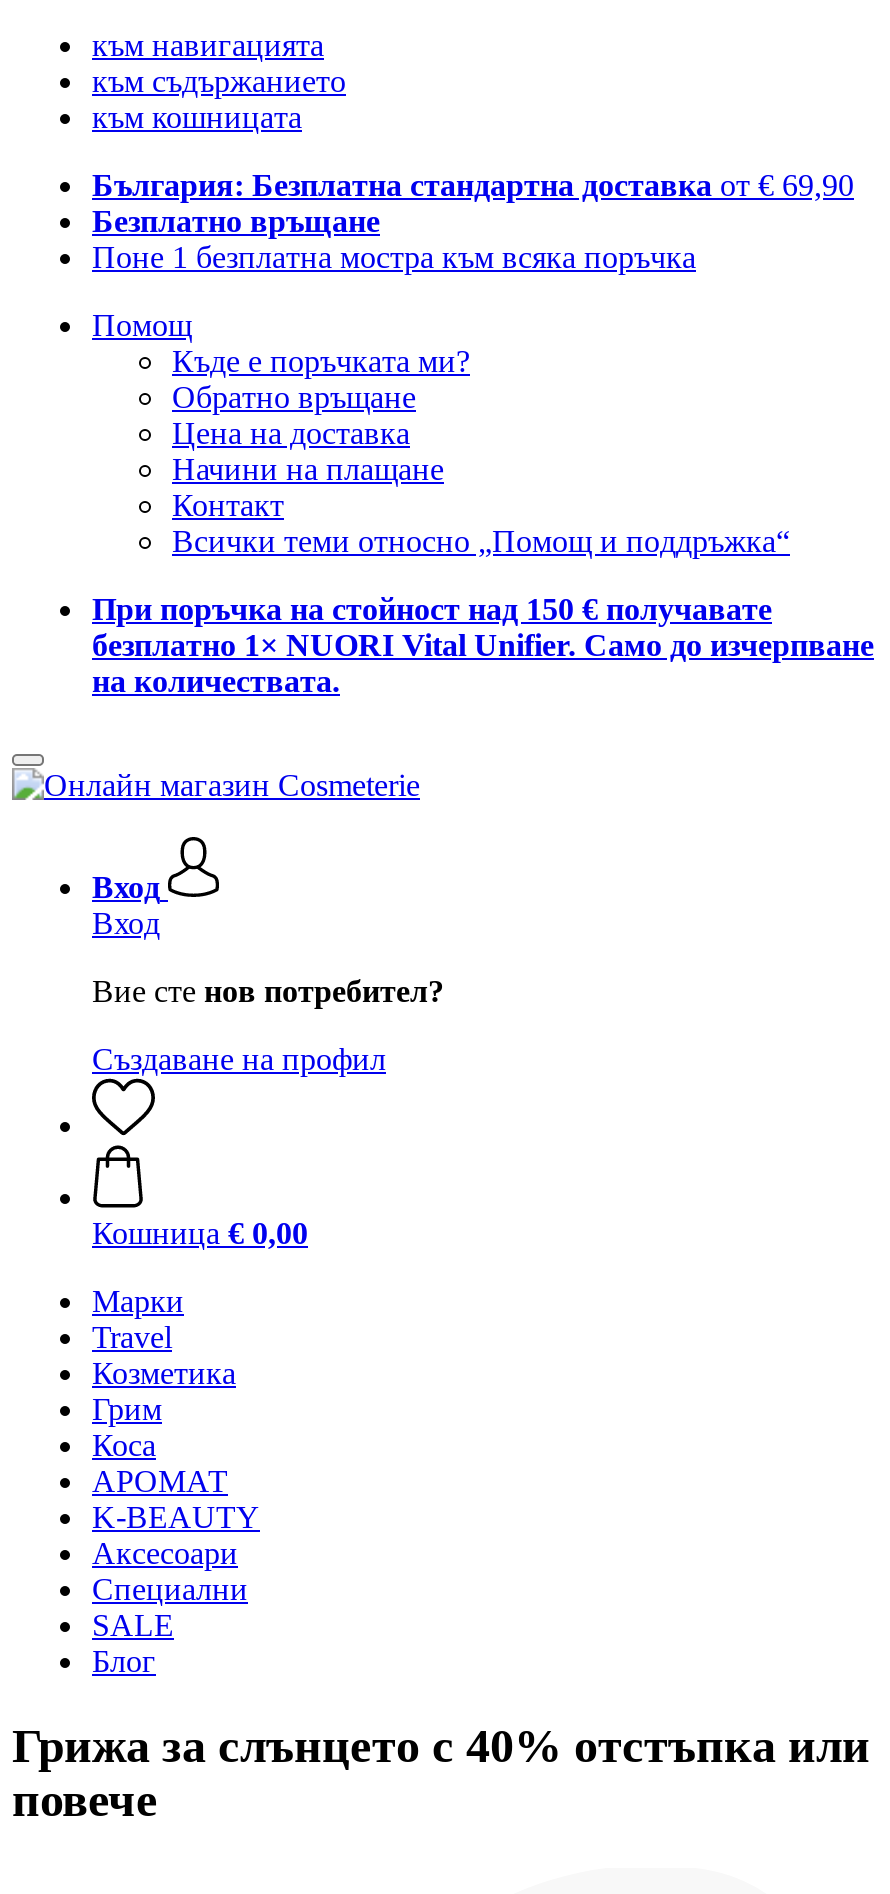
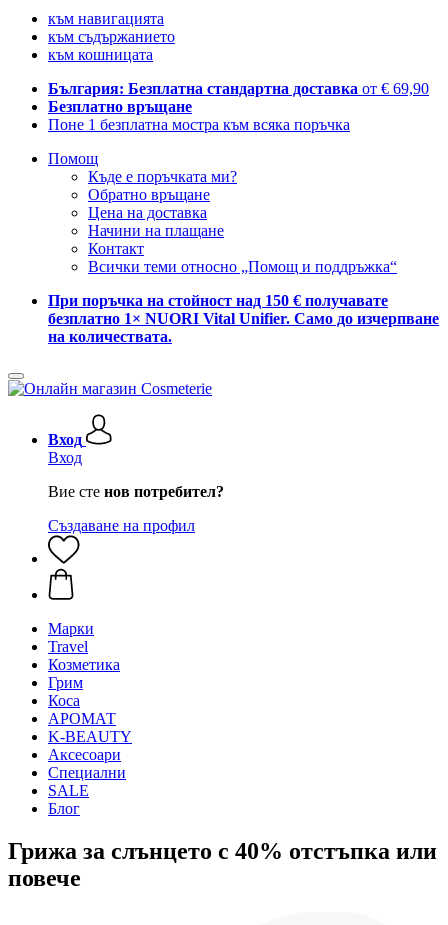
[92,1216,308,1250] Кошница € 0,00 -> none

